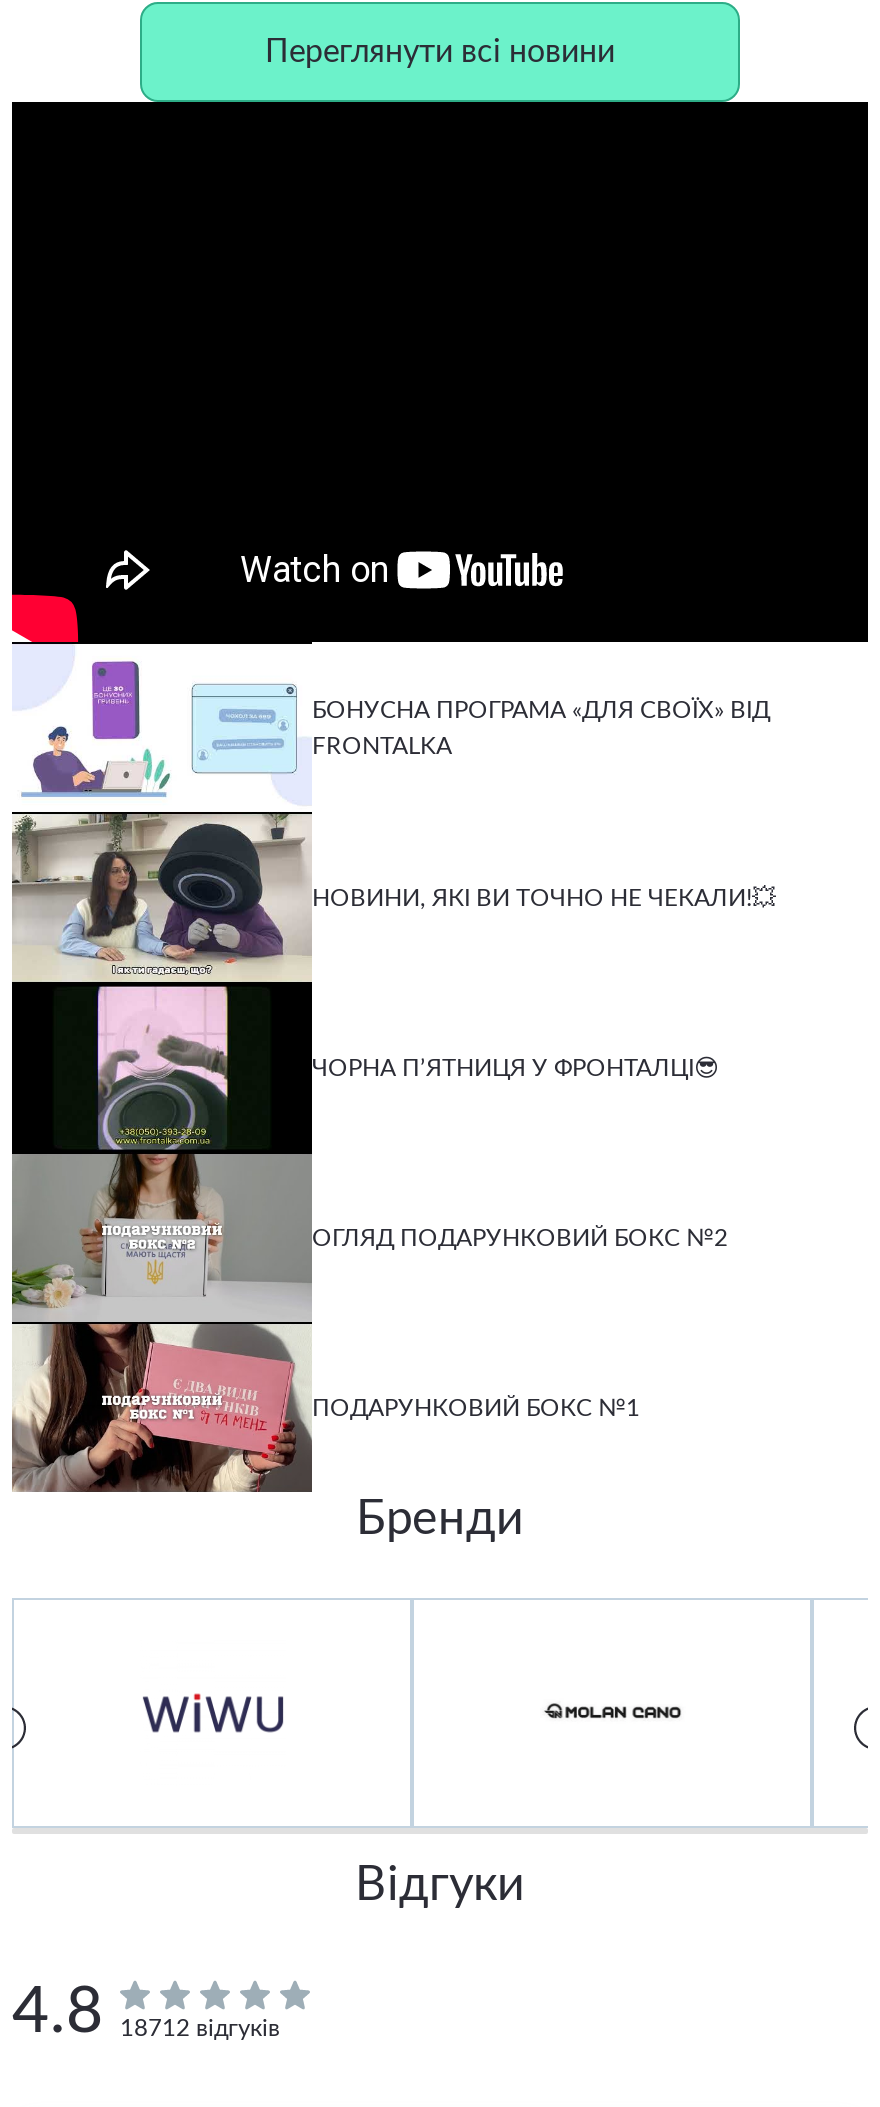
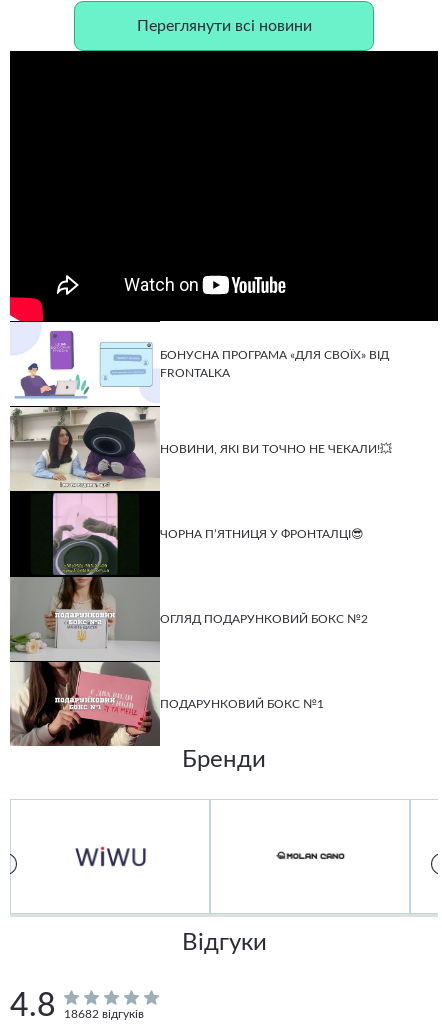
[12,1981,280,2045] 4.8 18712 відгуків -> [10,990,144,1022] 4.8 18682 відгуків

